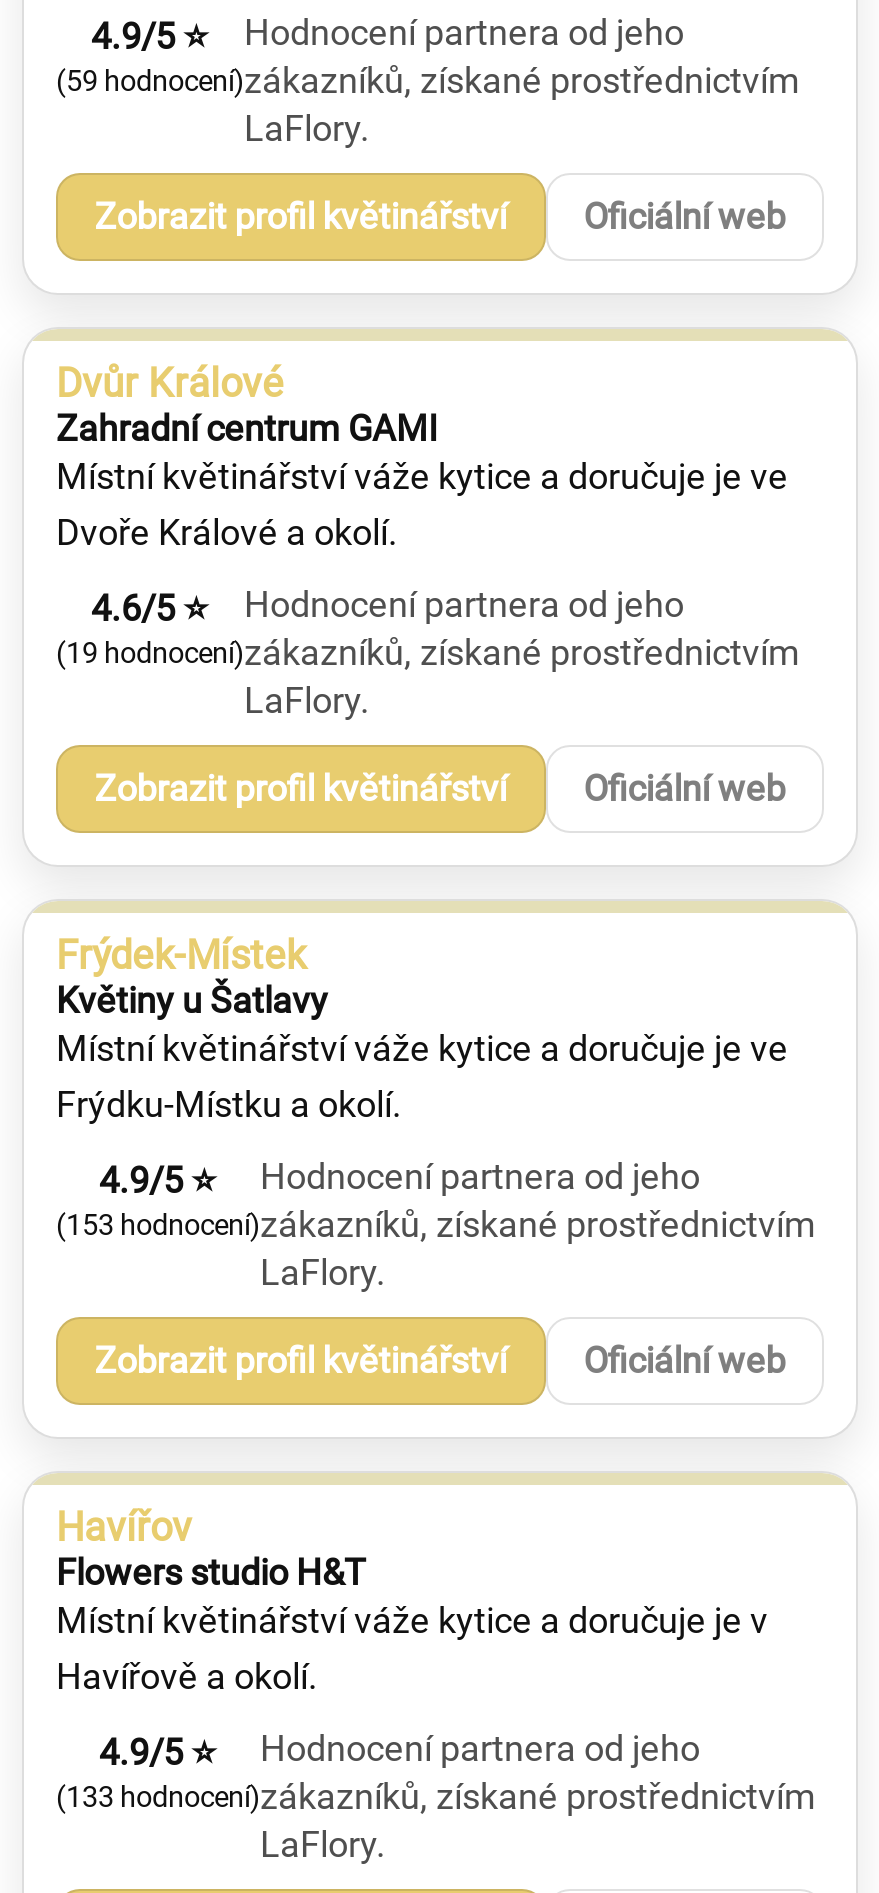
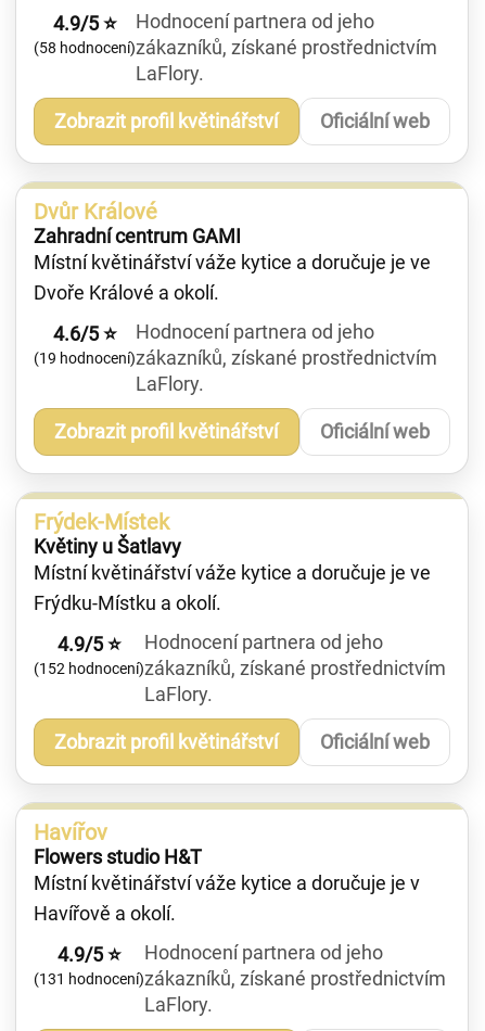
[56,59,800,101] (59 hodnocení) zákazníků, získané prostřednictvím -> [34,36,437,59] (58 hodnocení) zákazníků, získané prostřednictvím
[56,1203,816,1245] (153 hodnocení) zákazníků, získané prostřednictvím -> [34,657,446,679] (152 hodnocení) zákazníků, získané prostřednictvím
[56,1775,816,1817] (133 hodnocení) zákazníků, získané prostřednictvím -> [34,967,446,990] (131 hodnocení) zákazníků, získané prostřednictvím

